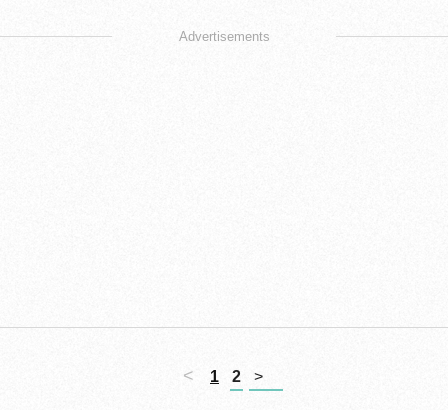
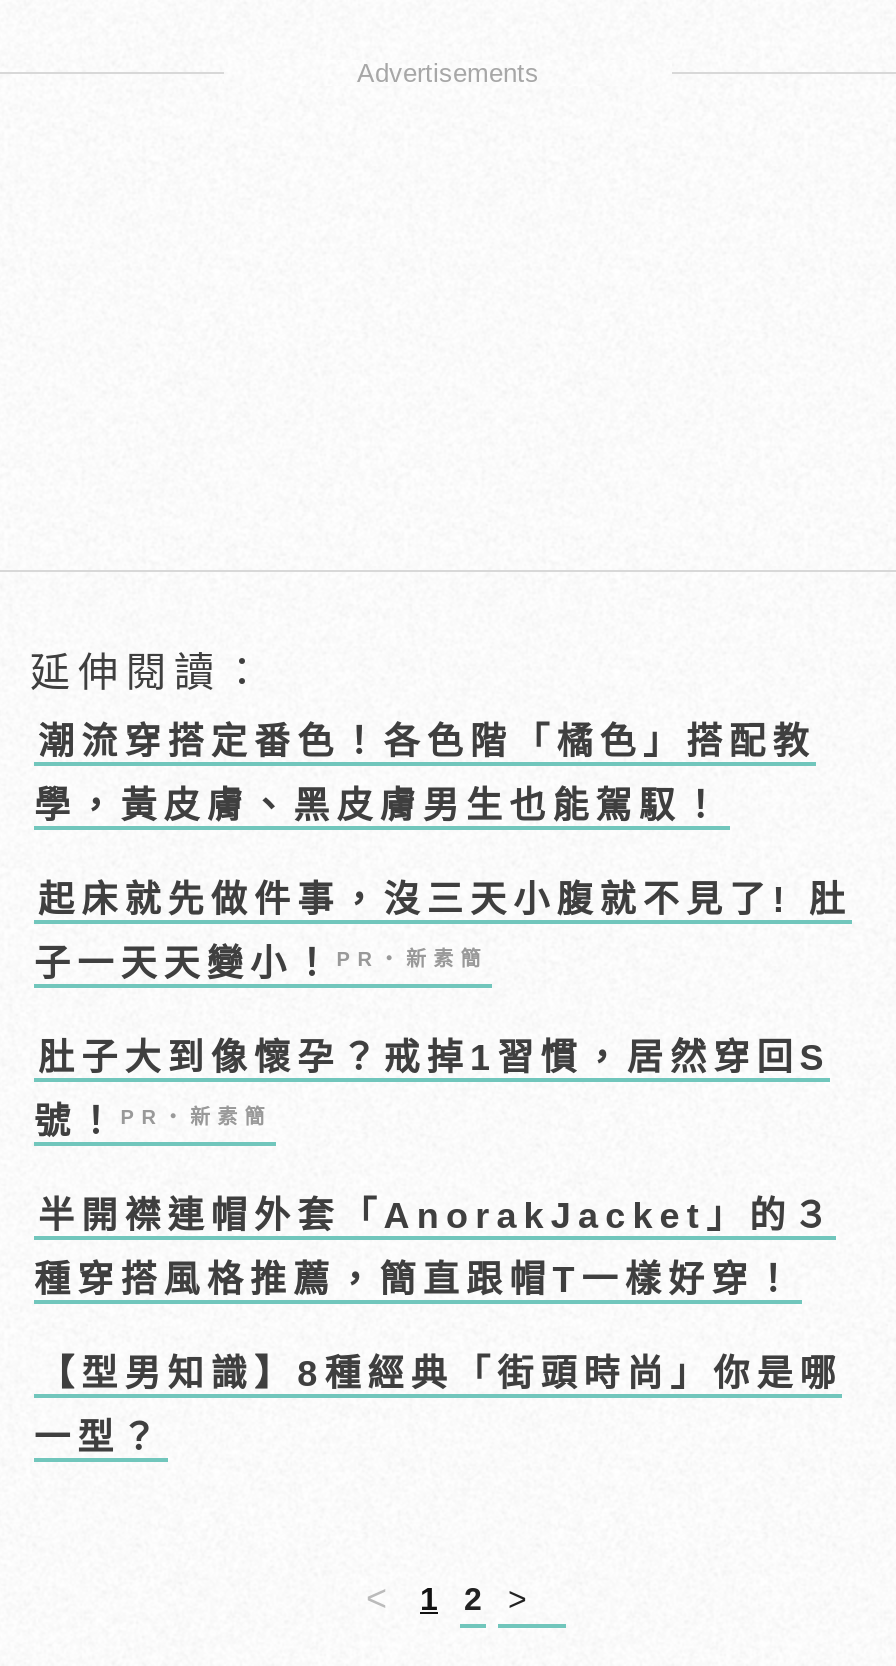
none -> [30,650,852,1458] 延伸閱讀： | 潮流穿搭定番色！各色階「橘色」搭配教 | 學，黃皮膚、黑皮膚男生也能駕馭！ | 起床就先做件事，沒三天小腹就不見了! 肚 | 子一天天變小！PR・新素簡 | 肚子大到像懷孕？戒掉1習慣，居然穿回S | 號！PR・新素簡 | 半開襟連帽外套「AnorakJacket」的３ | 種穿搭風格推薦，簡直跟帽T一樣好穿！ | 【型男知識】8種經典「街頭時尚」你是哪 | 一型？

